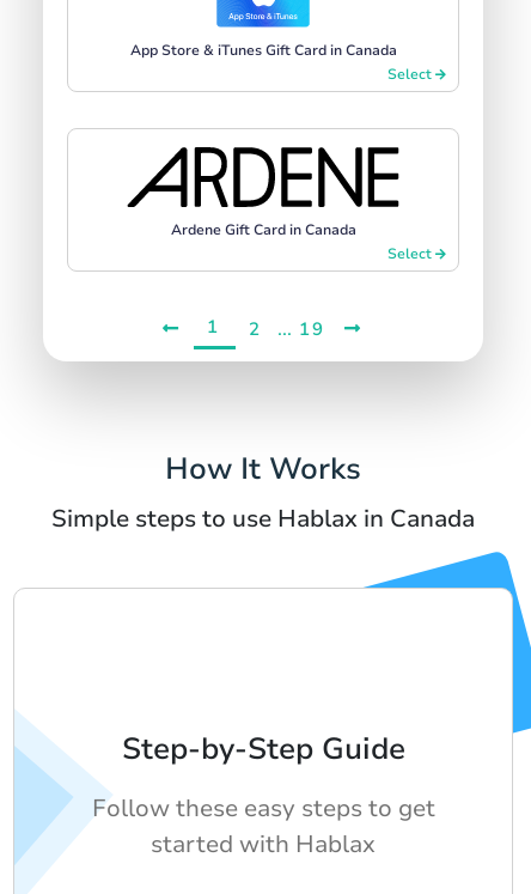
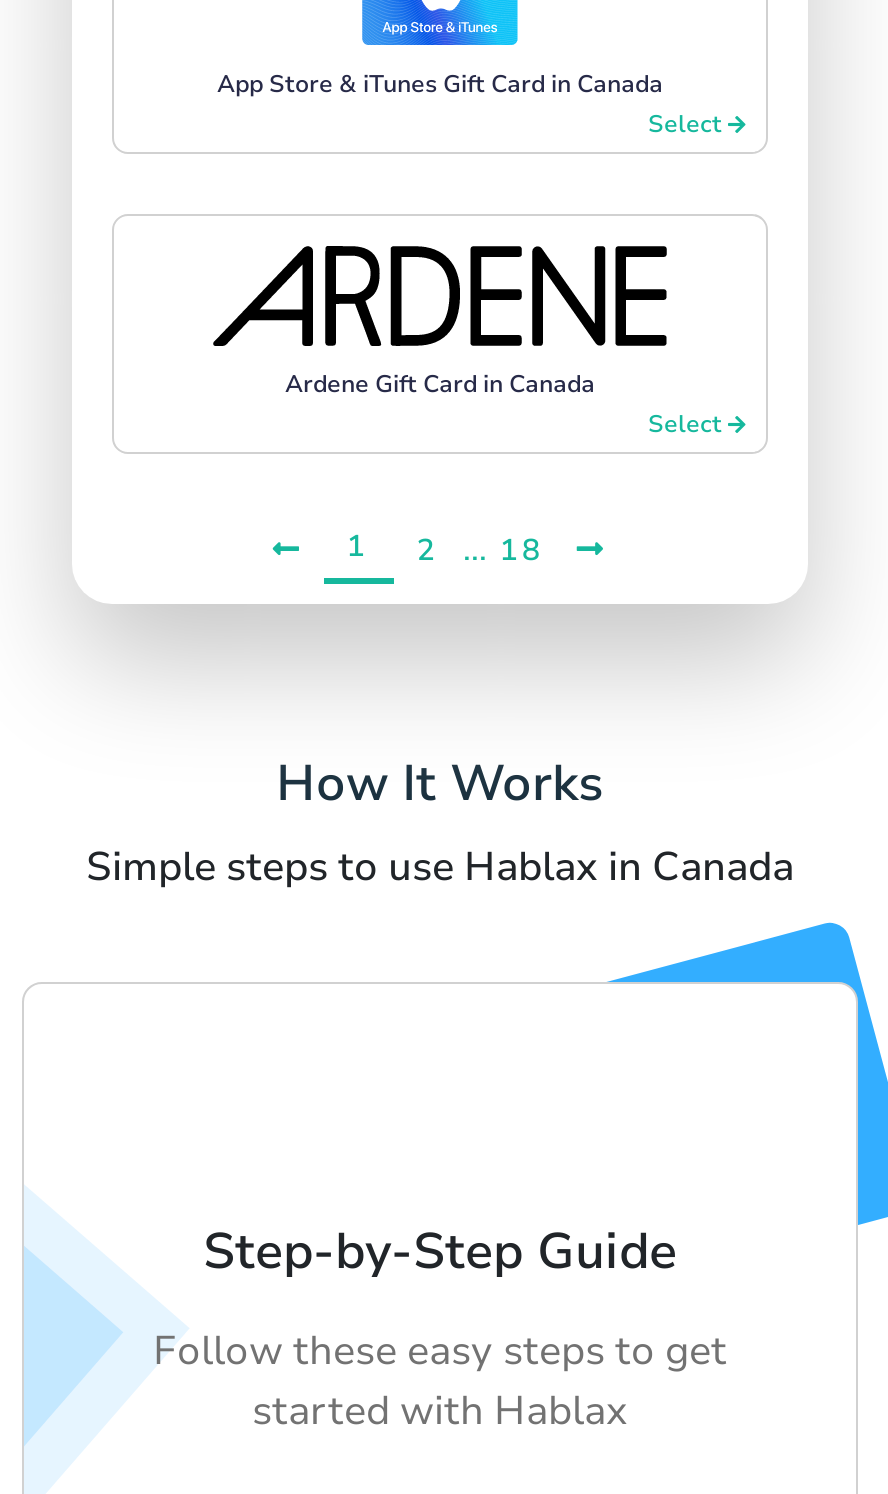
[207,315,325,342] 1 2 ... 19 -> [347,526,544,571] 1 2 ... 18

